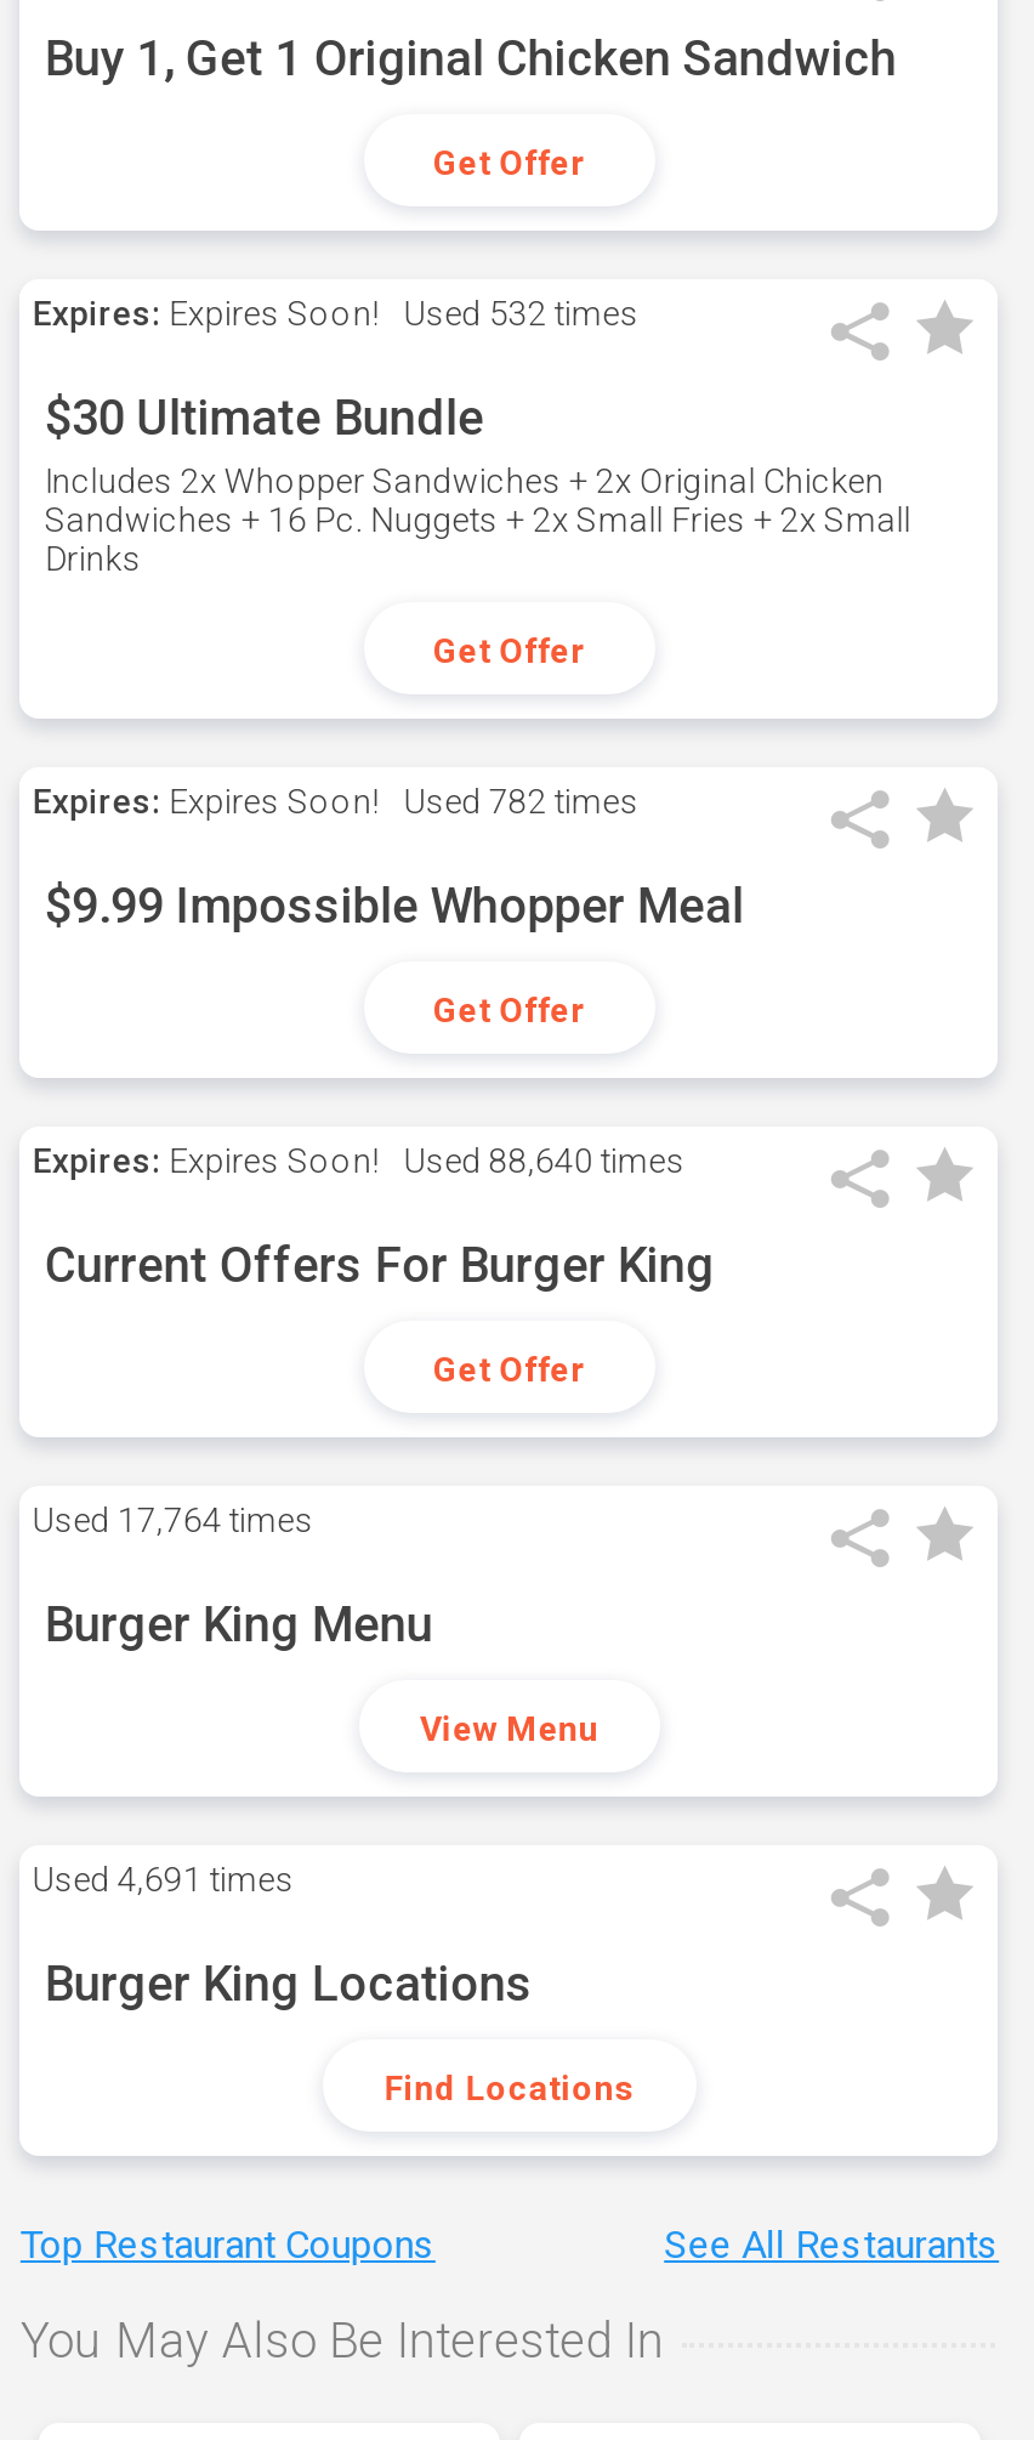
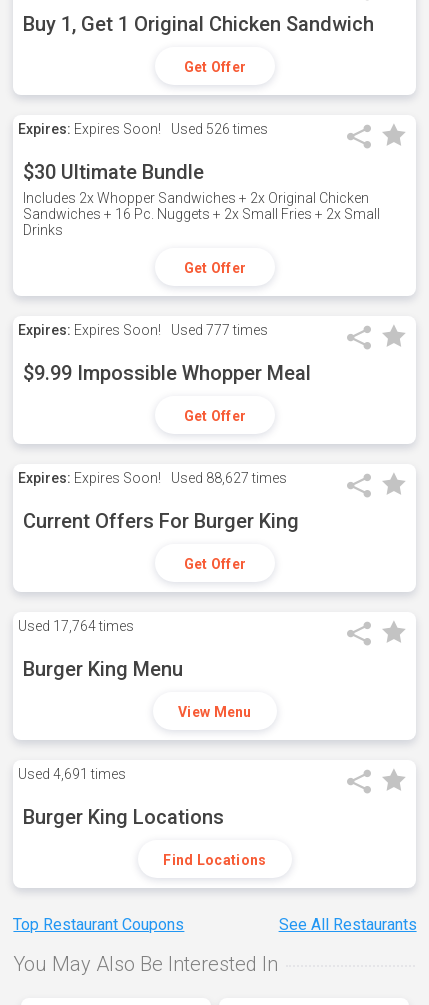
[33,294,639,333] Expires: Expires Soon! Used 532 times -> [18,121,268,137] Expires: Expires Soon! Used 526 times
[33,782,639,821] Expires: Expires Soon! Used 782 times -> [18,322,268,338] Expires: Expires Soon! Used 777 times
[33,1141,685,1180] Expires: Expires Soon! Used 88,640 times -> [18,470,287,486] Expires: Expires Soon! Used 88,627 times

